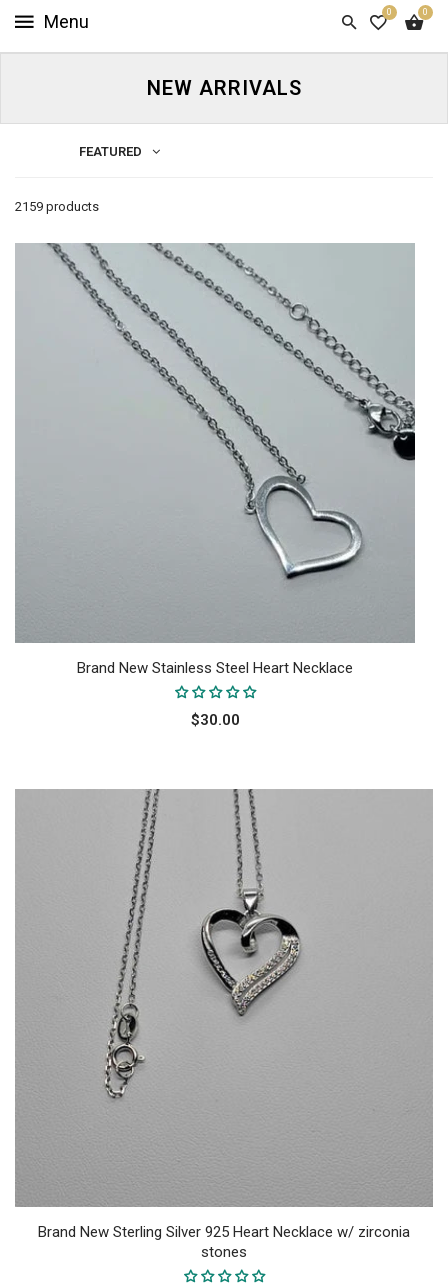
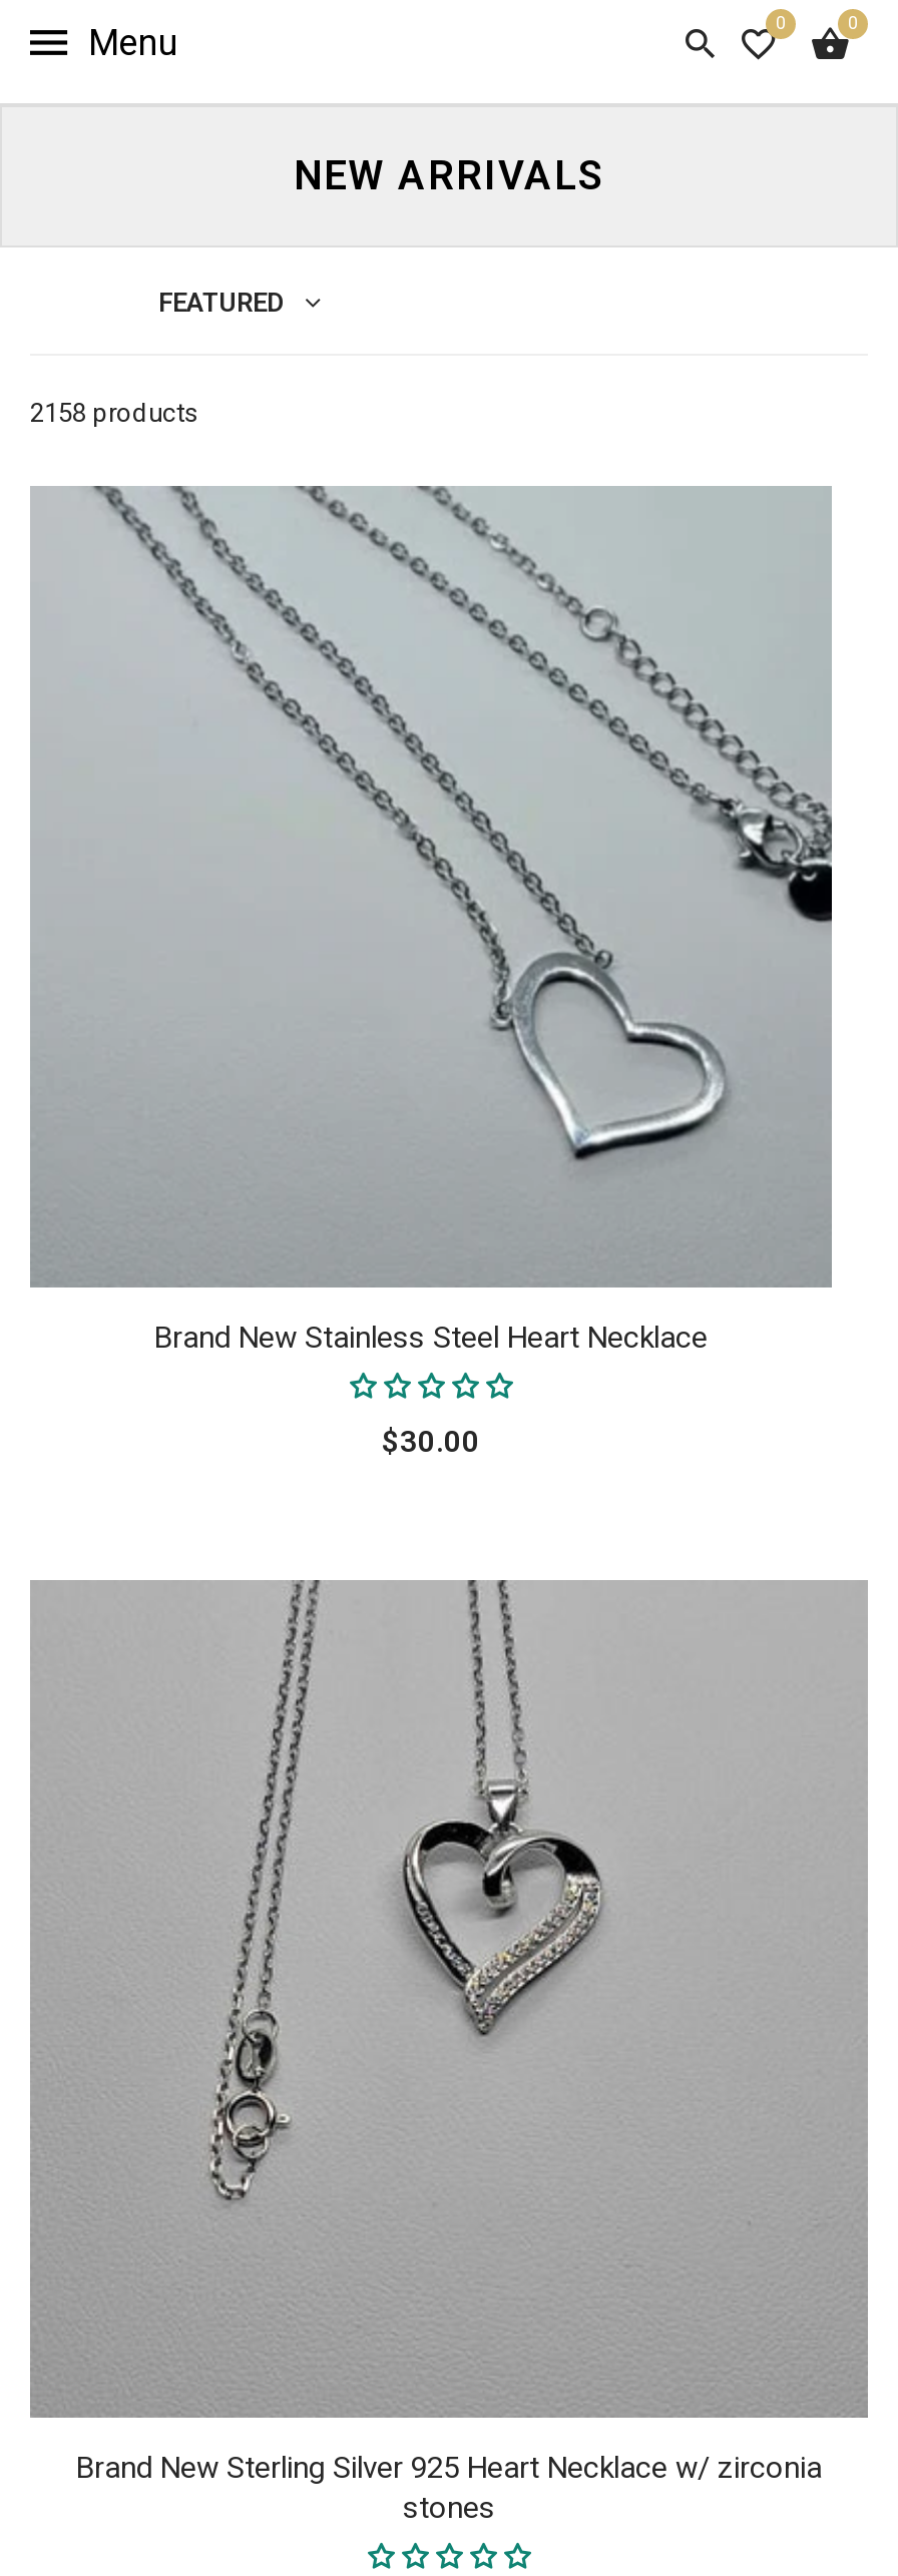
[15,199,99,214] 2159 products -> [30,398,198,428] 2158 products

